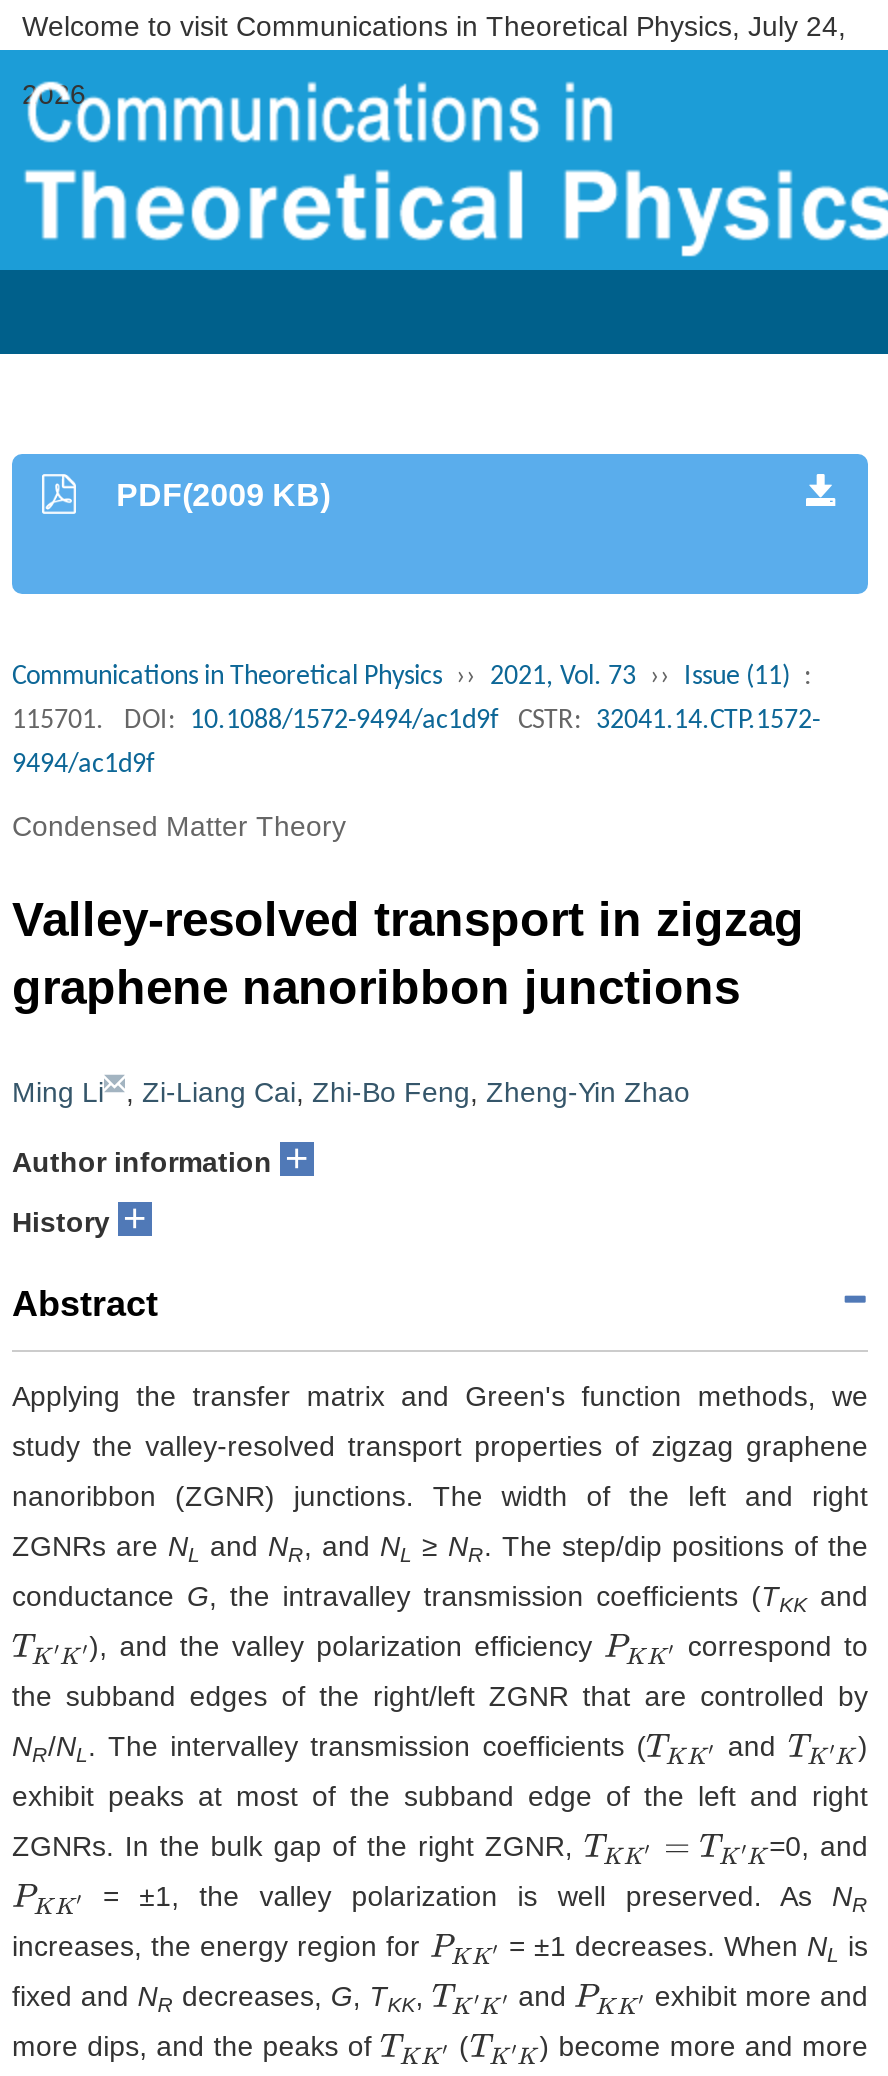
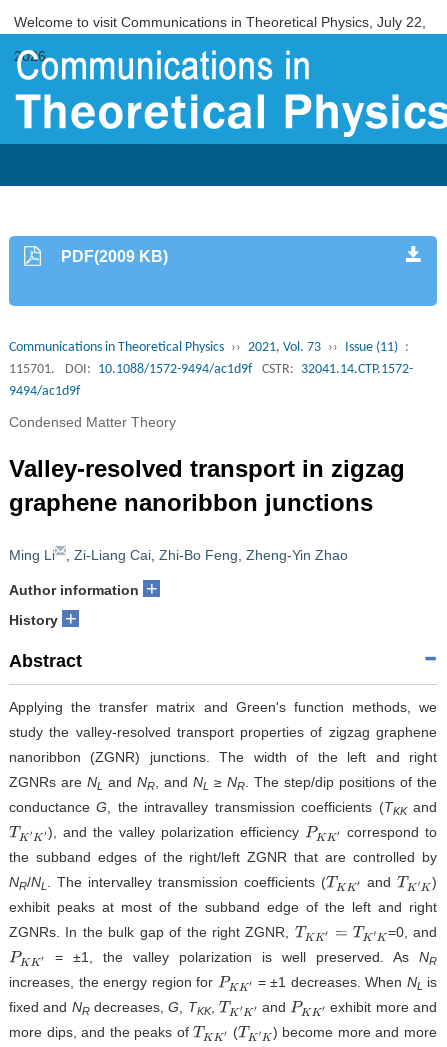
[22,10,846,42] Welcome to visit Communications in Theoretical Physics, July 24, -> [14,14,426,30] Welcome to visit Communications in Theoretical Physics, July 22,

